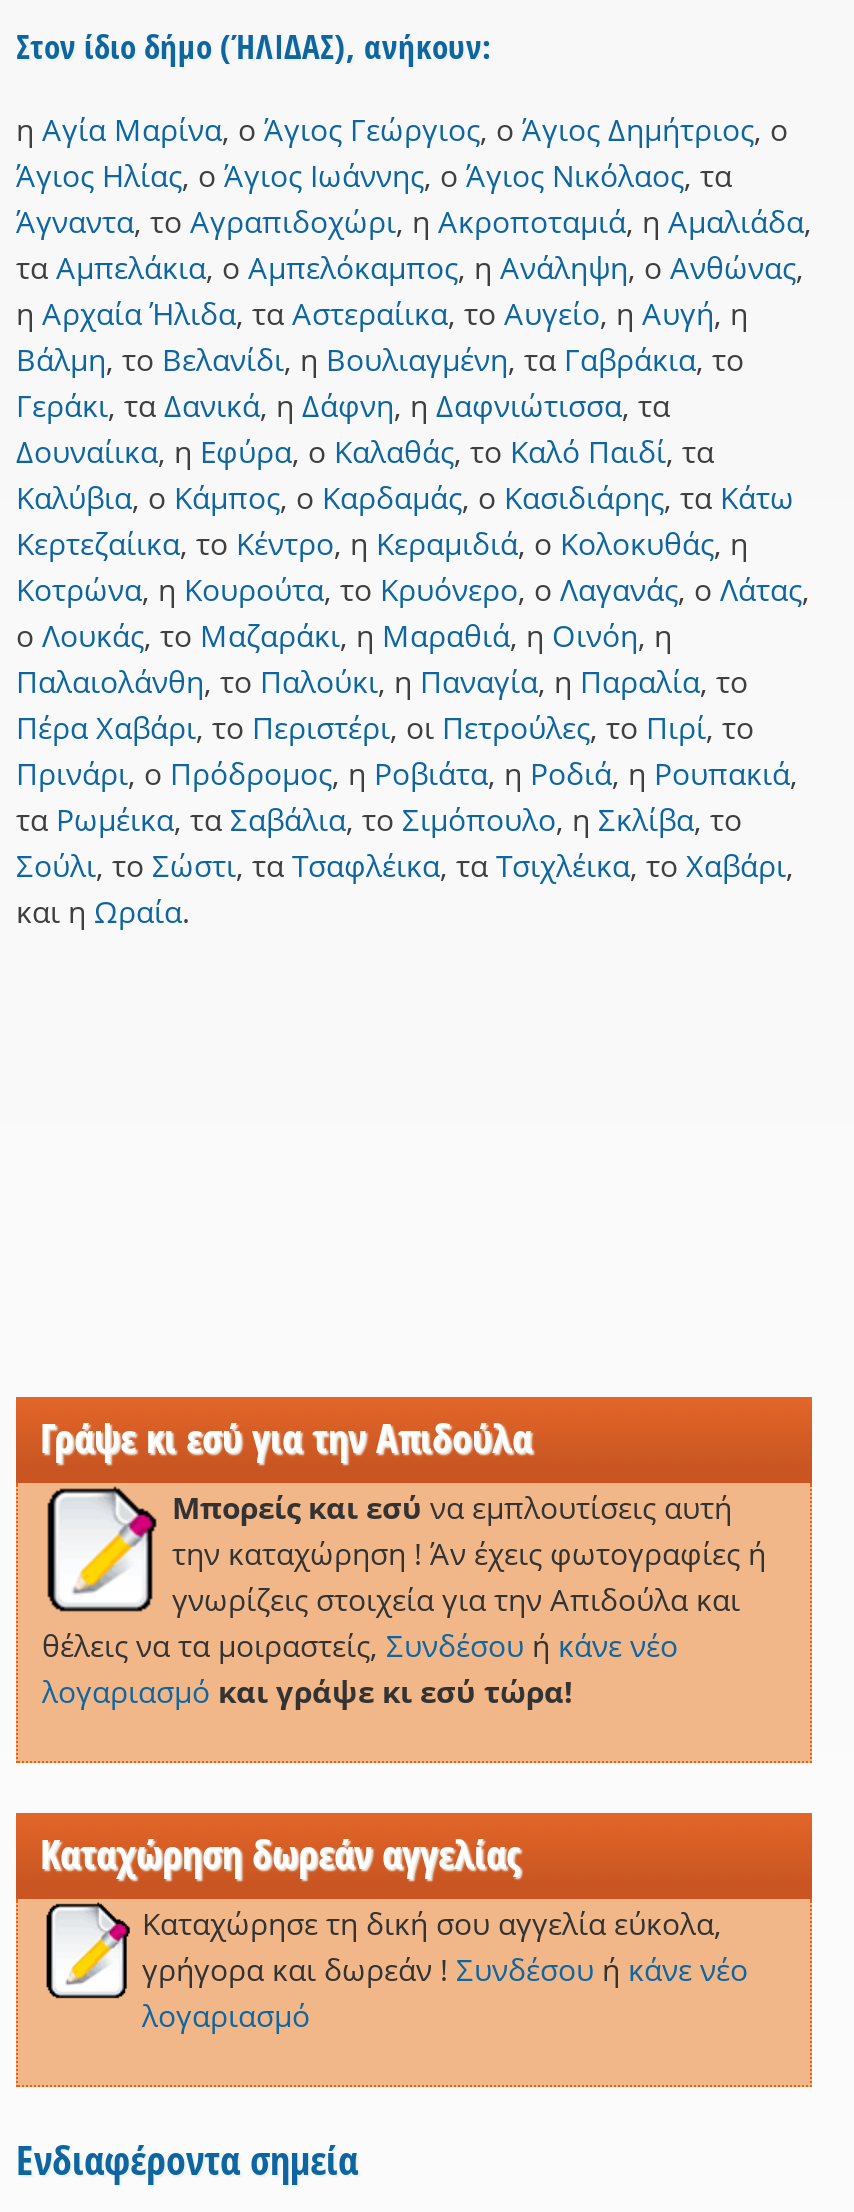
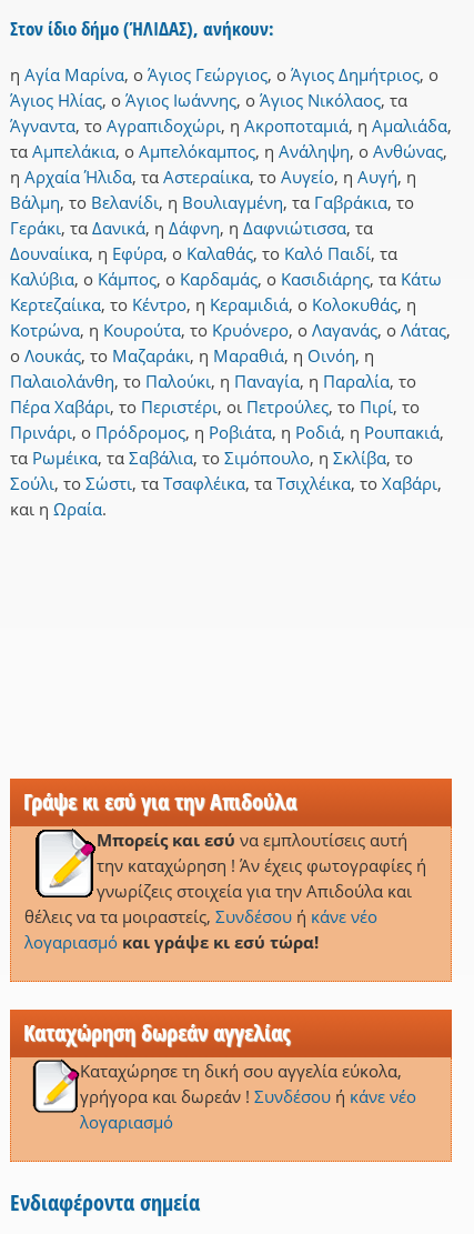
[46,1485,164,1613] [image] -> [28,827,92,899] [image]
[44,1901,134,2001] [image] -> [27,1059,75,1114] [image]

